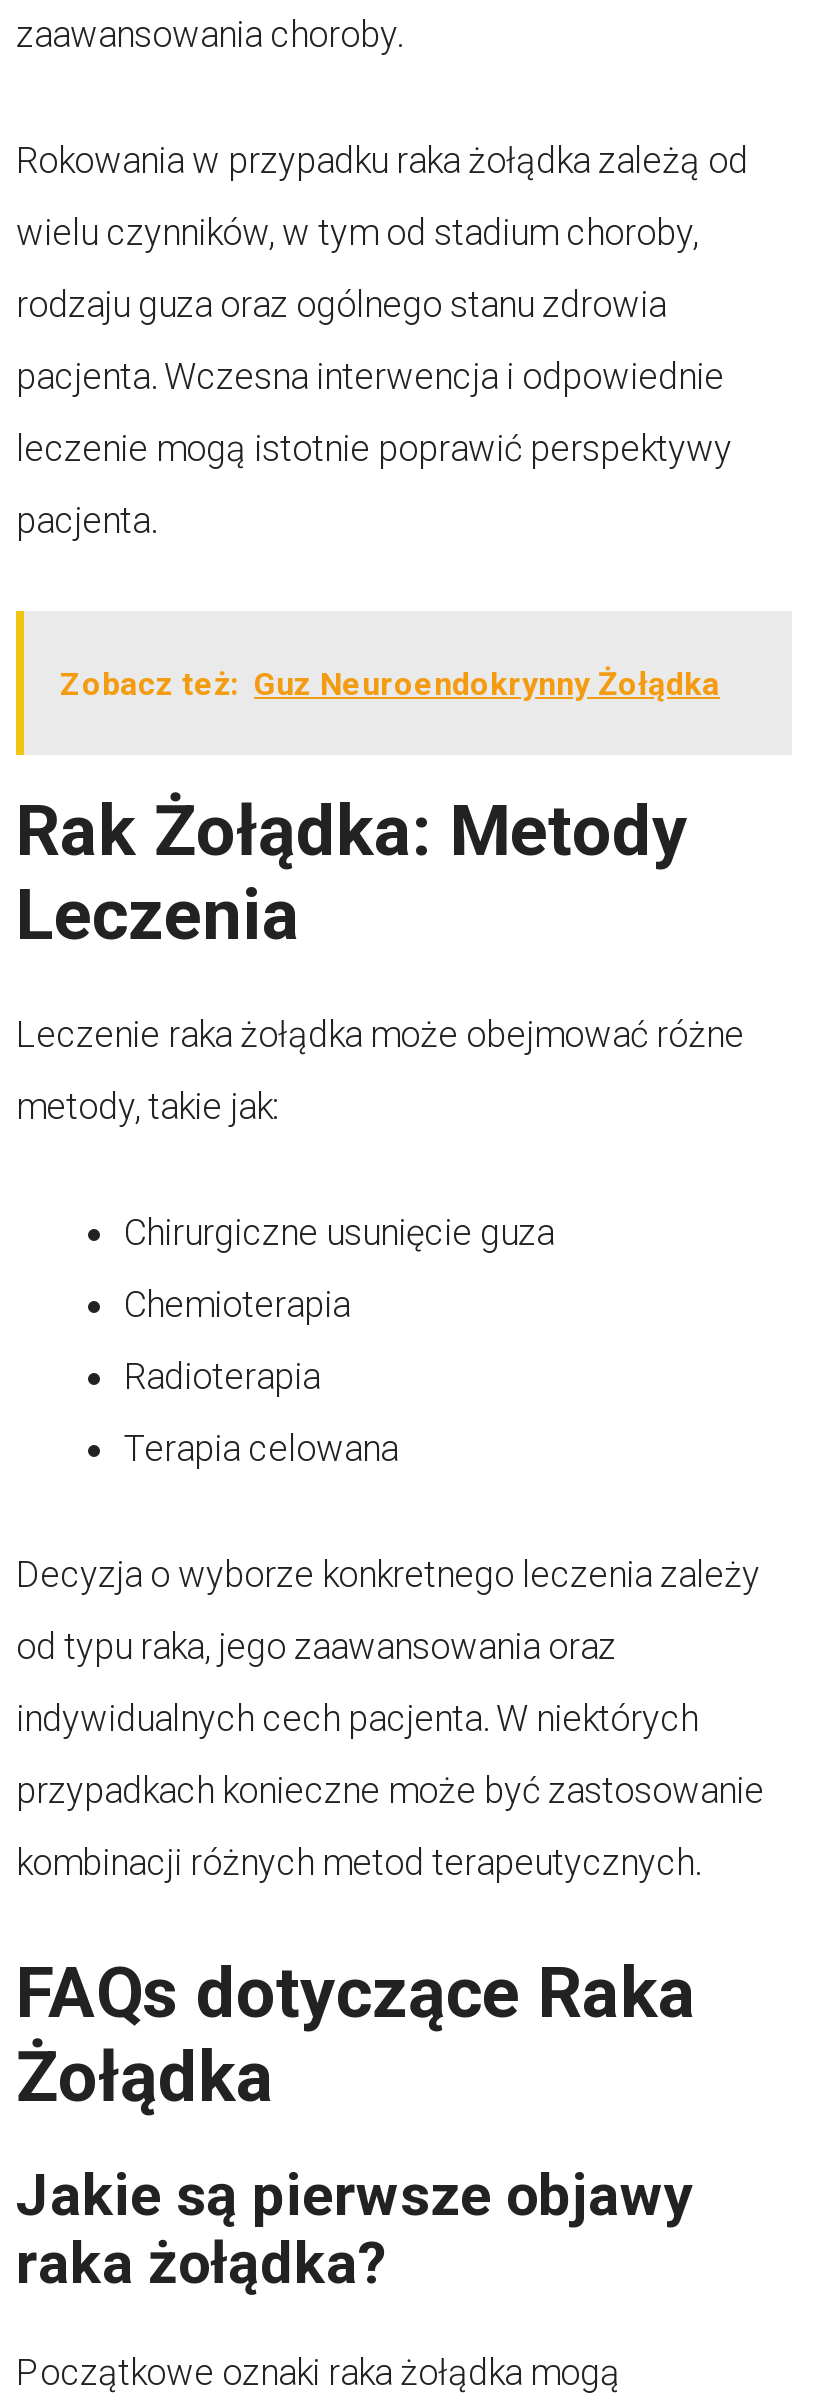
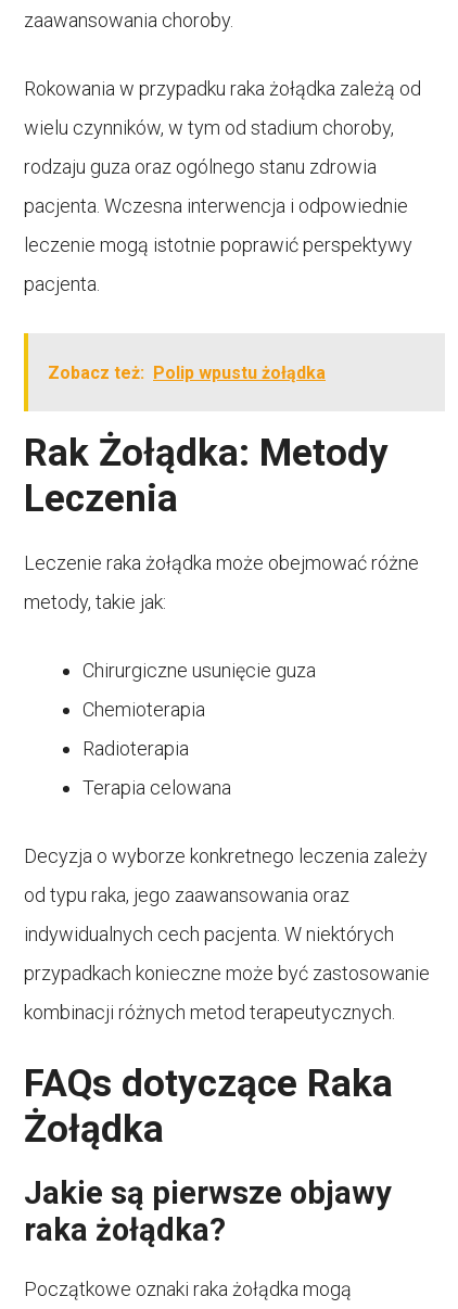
[60,664,720,702] Zobacz też: Guz Neuroendokrynny Żołądka -> [48,362,326,383] Zobacz też: Polip wpustu żołądka

